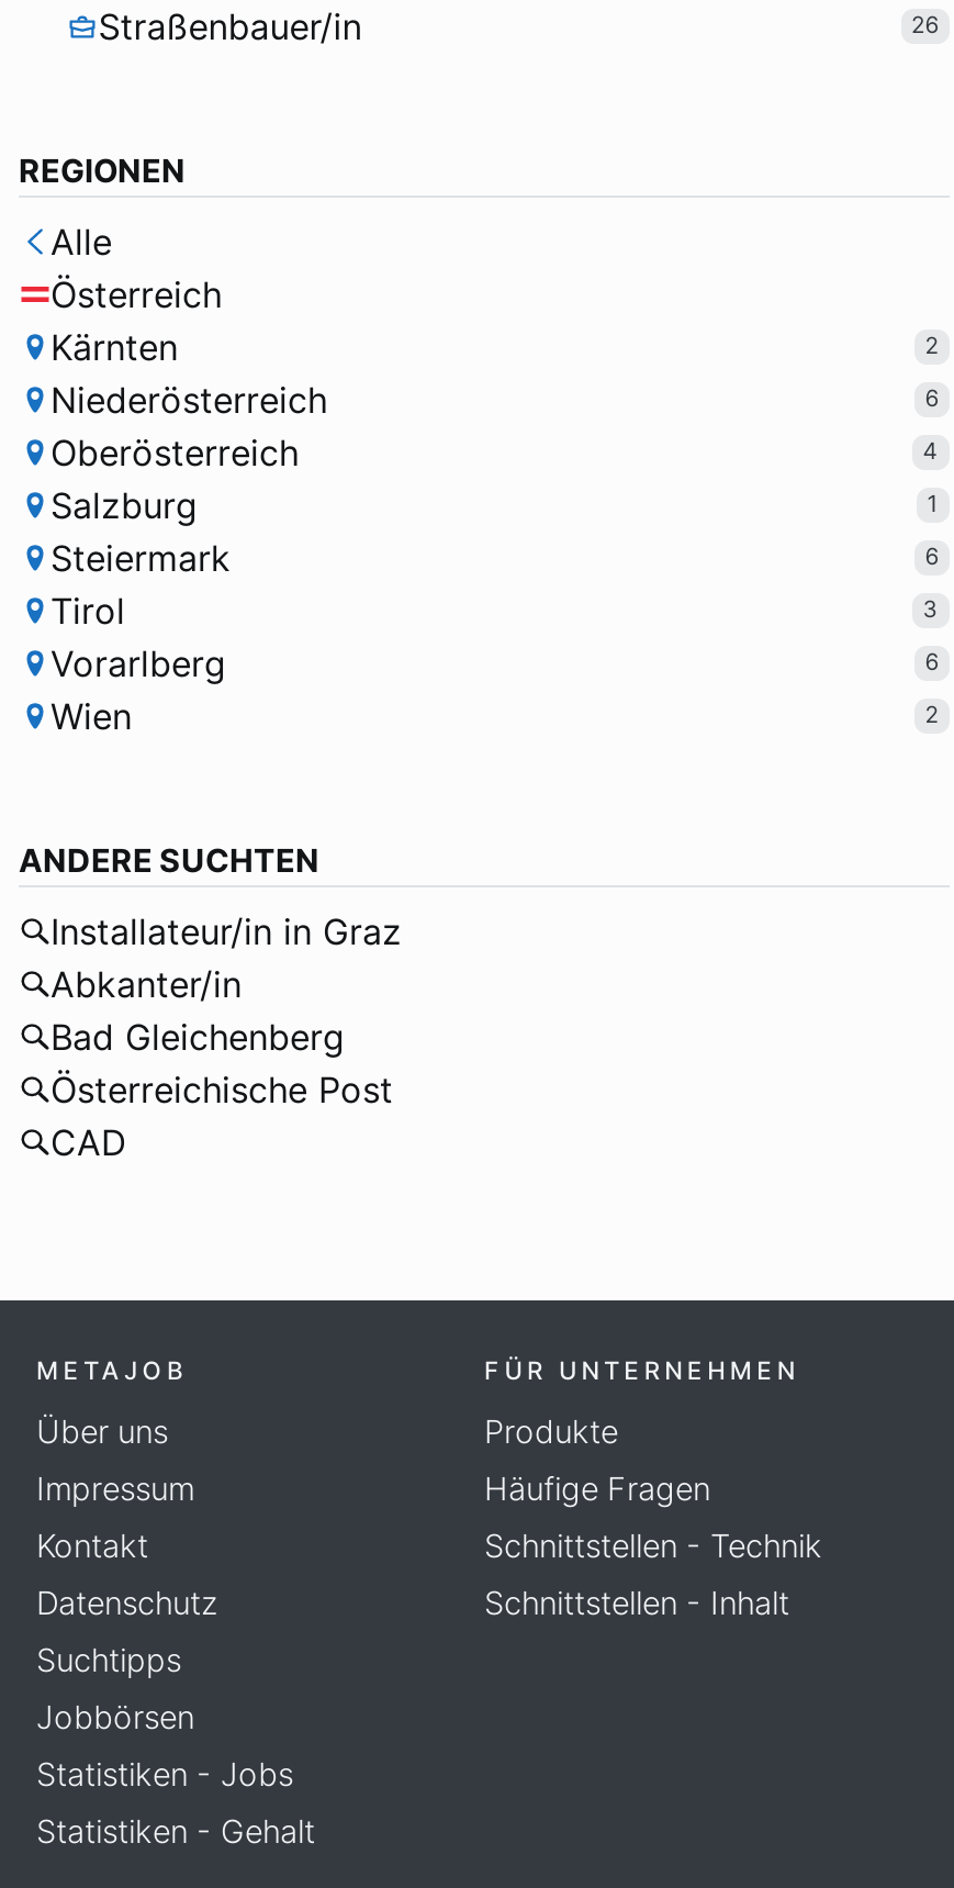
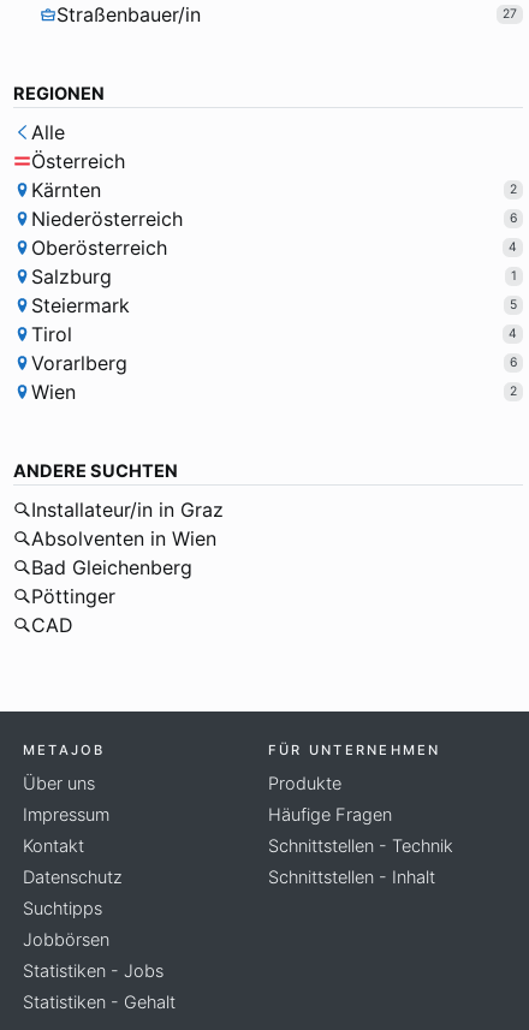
[911,11,939,40] 26 -> [502,6,517,22] 27
[925,543,939,571] 6 -> [510,297,517,313] 5
[923,596,939,624] 3 -> [508,326,517,341] 4
[50,962,242,1006] Abkanter/in -> [31,526,216,550] Absolventen in Wien
[50,1068,393,1111] Österreichische Post -> [31,584,115,608] Pöttinger

